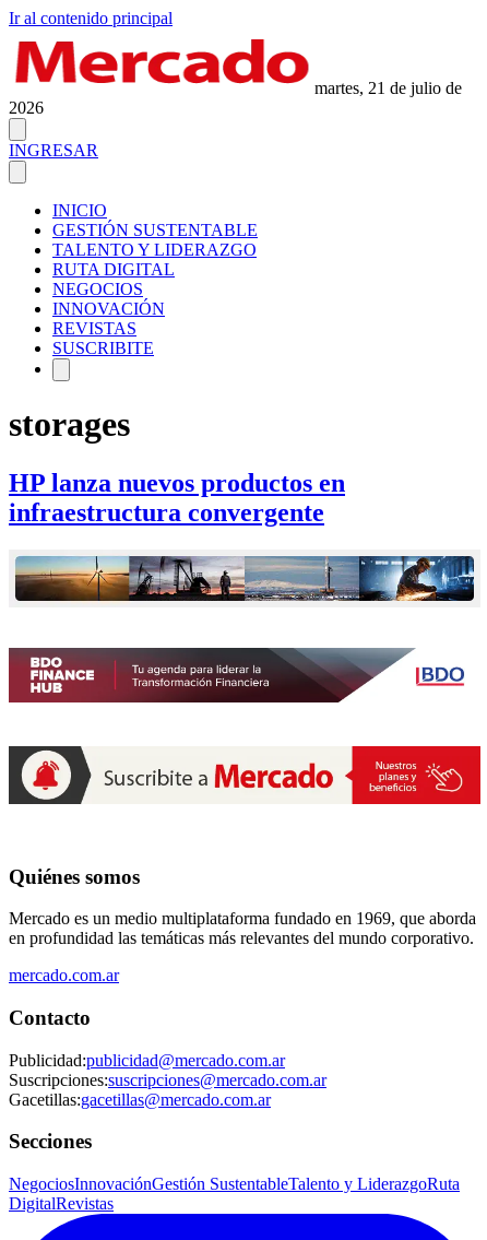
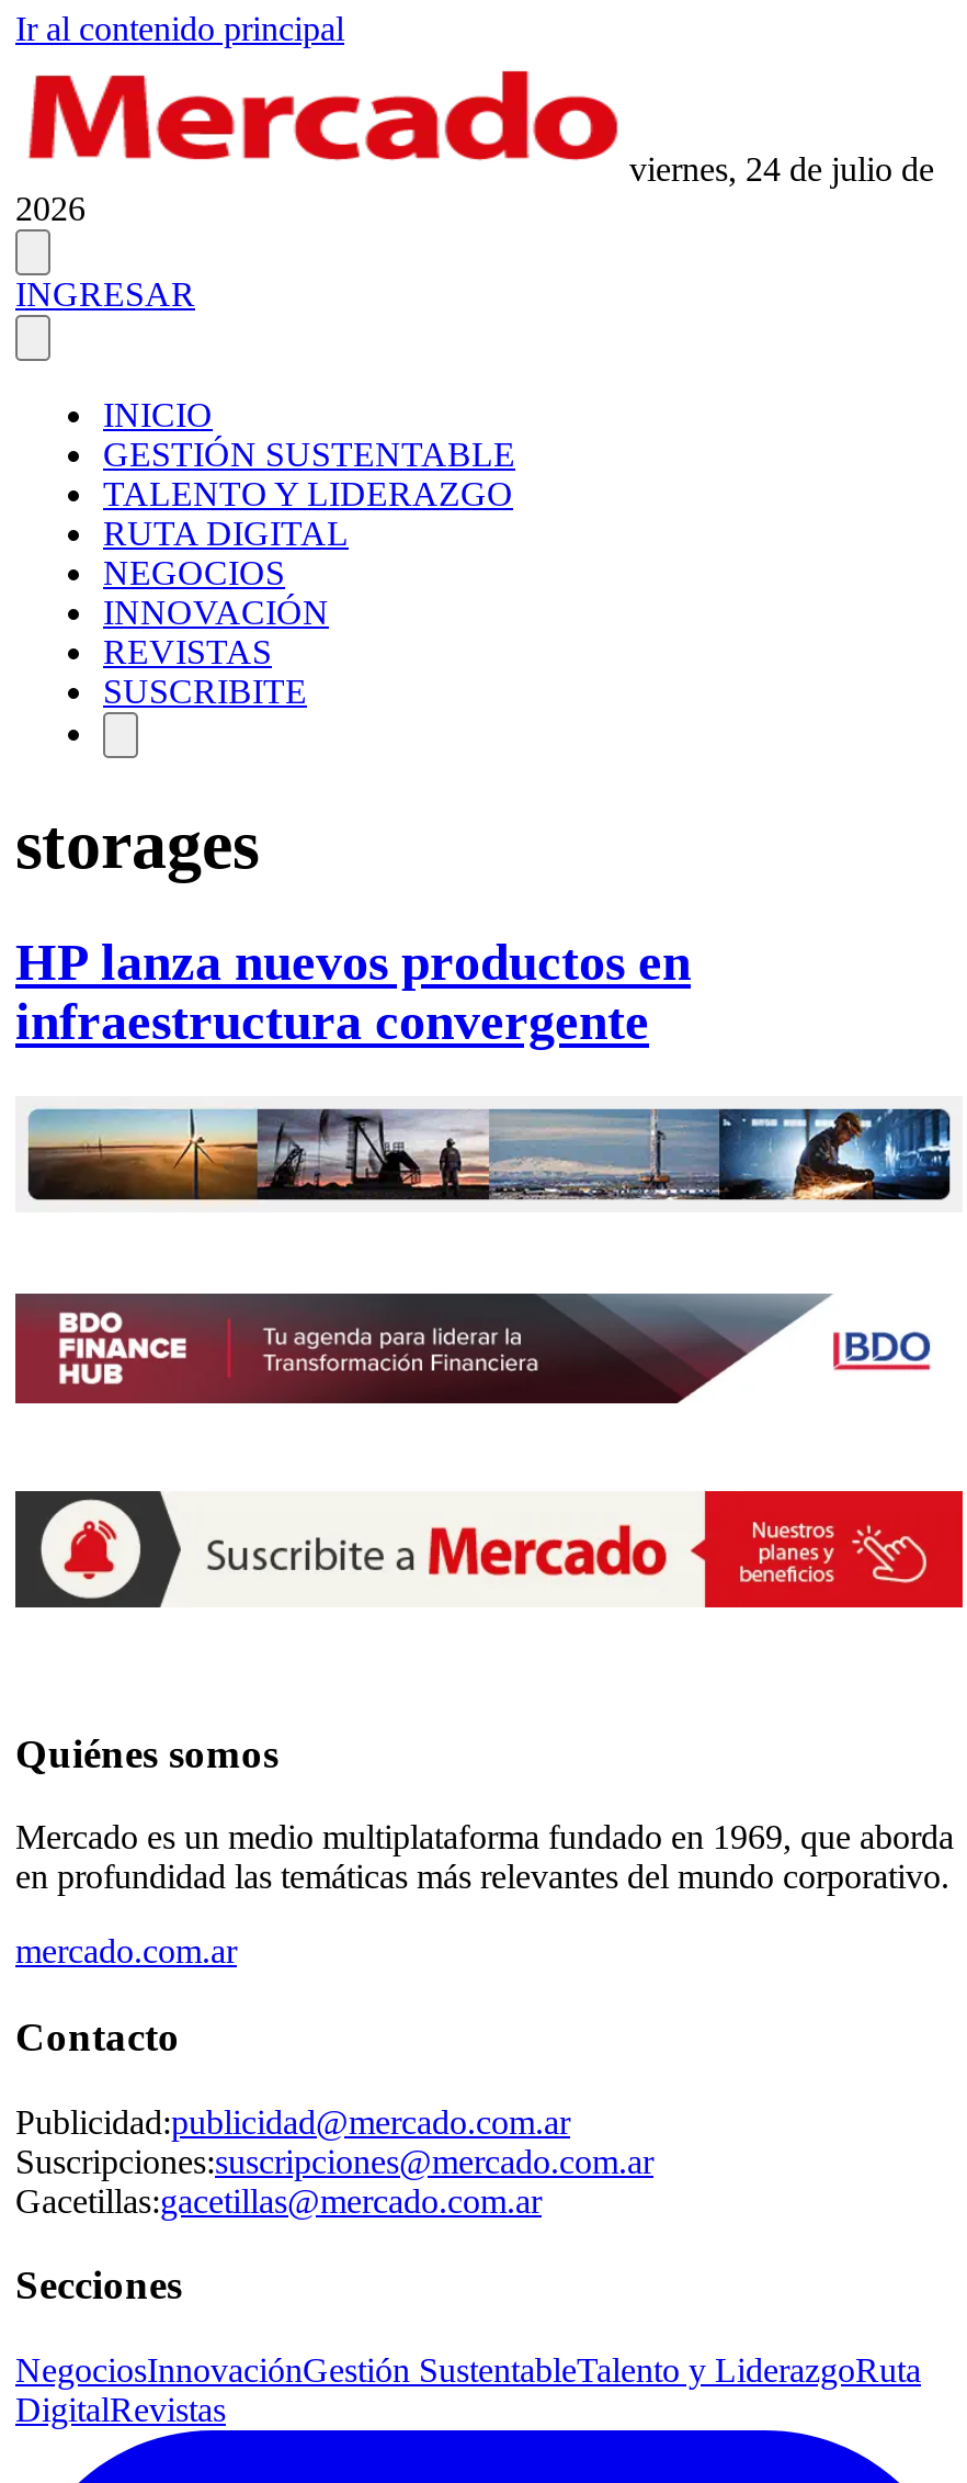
[314,79,462,97] martes, 21 de julio de -> [629,150,934,188] viernes, 24 de julio de

